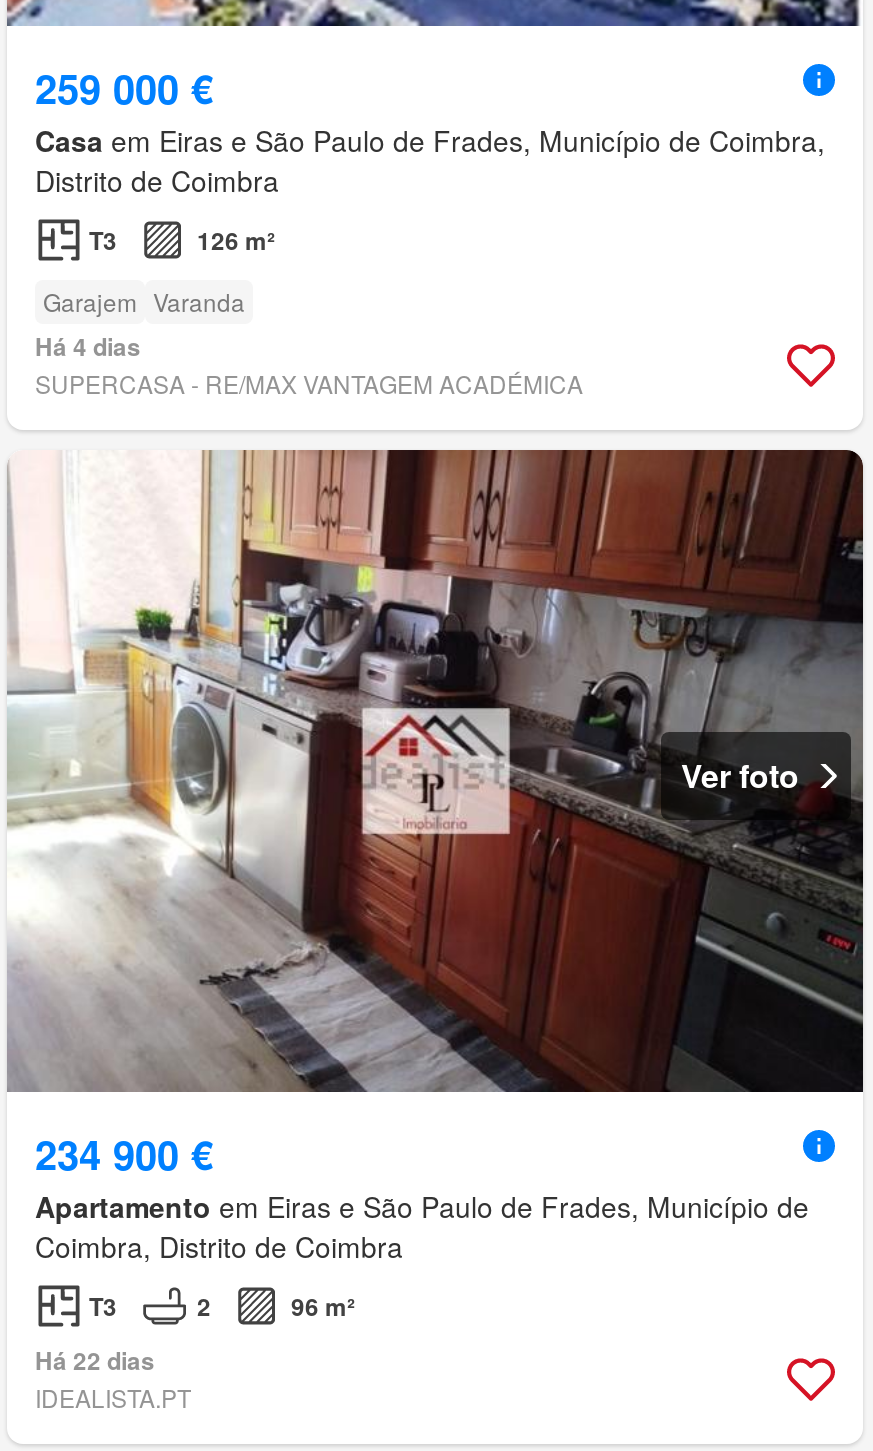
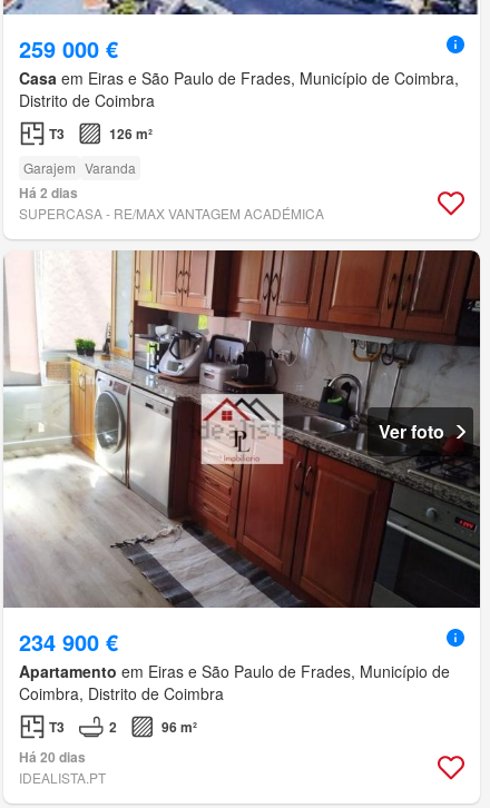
[35,327,141,363] Há 4 dias -> [19,182,78,202] Há 2 dias
[35,1341,155,1377] Há 22 dias -> [19,746,86,766] Há 20 dias

